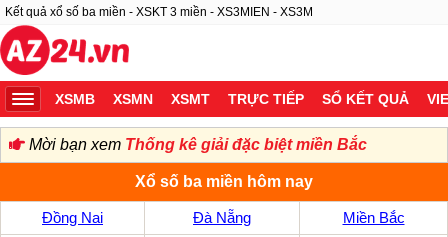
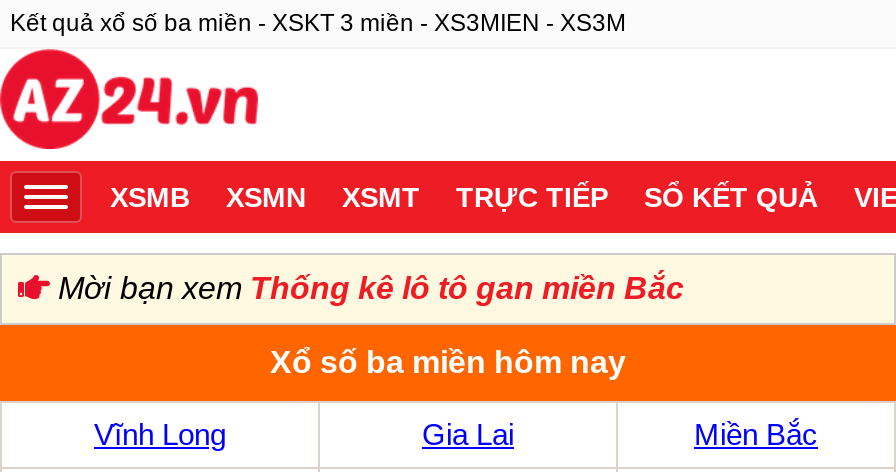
[29,136,367,153] Mời bạn xem Thống kê giải đặc biệt miền Bắc -> [58,271,684,305] Mời bạn xem Thống kê lô tô gan miền Bắc
[42,209,251,226] Đồng Nai | Đà Nẵng -> [94,417,514,451] Vĩnh Long | Gia Lai

